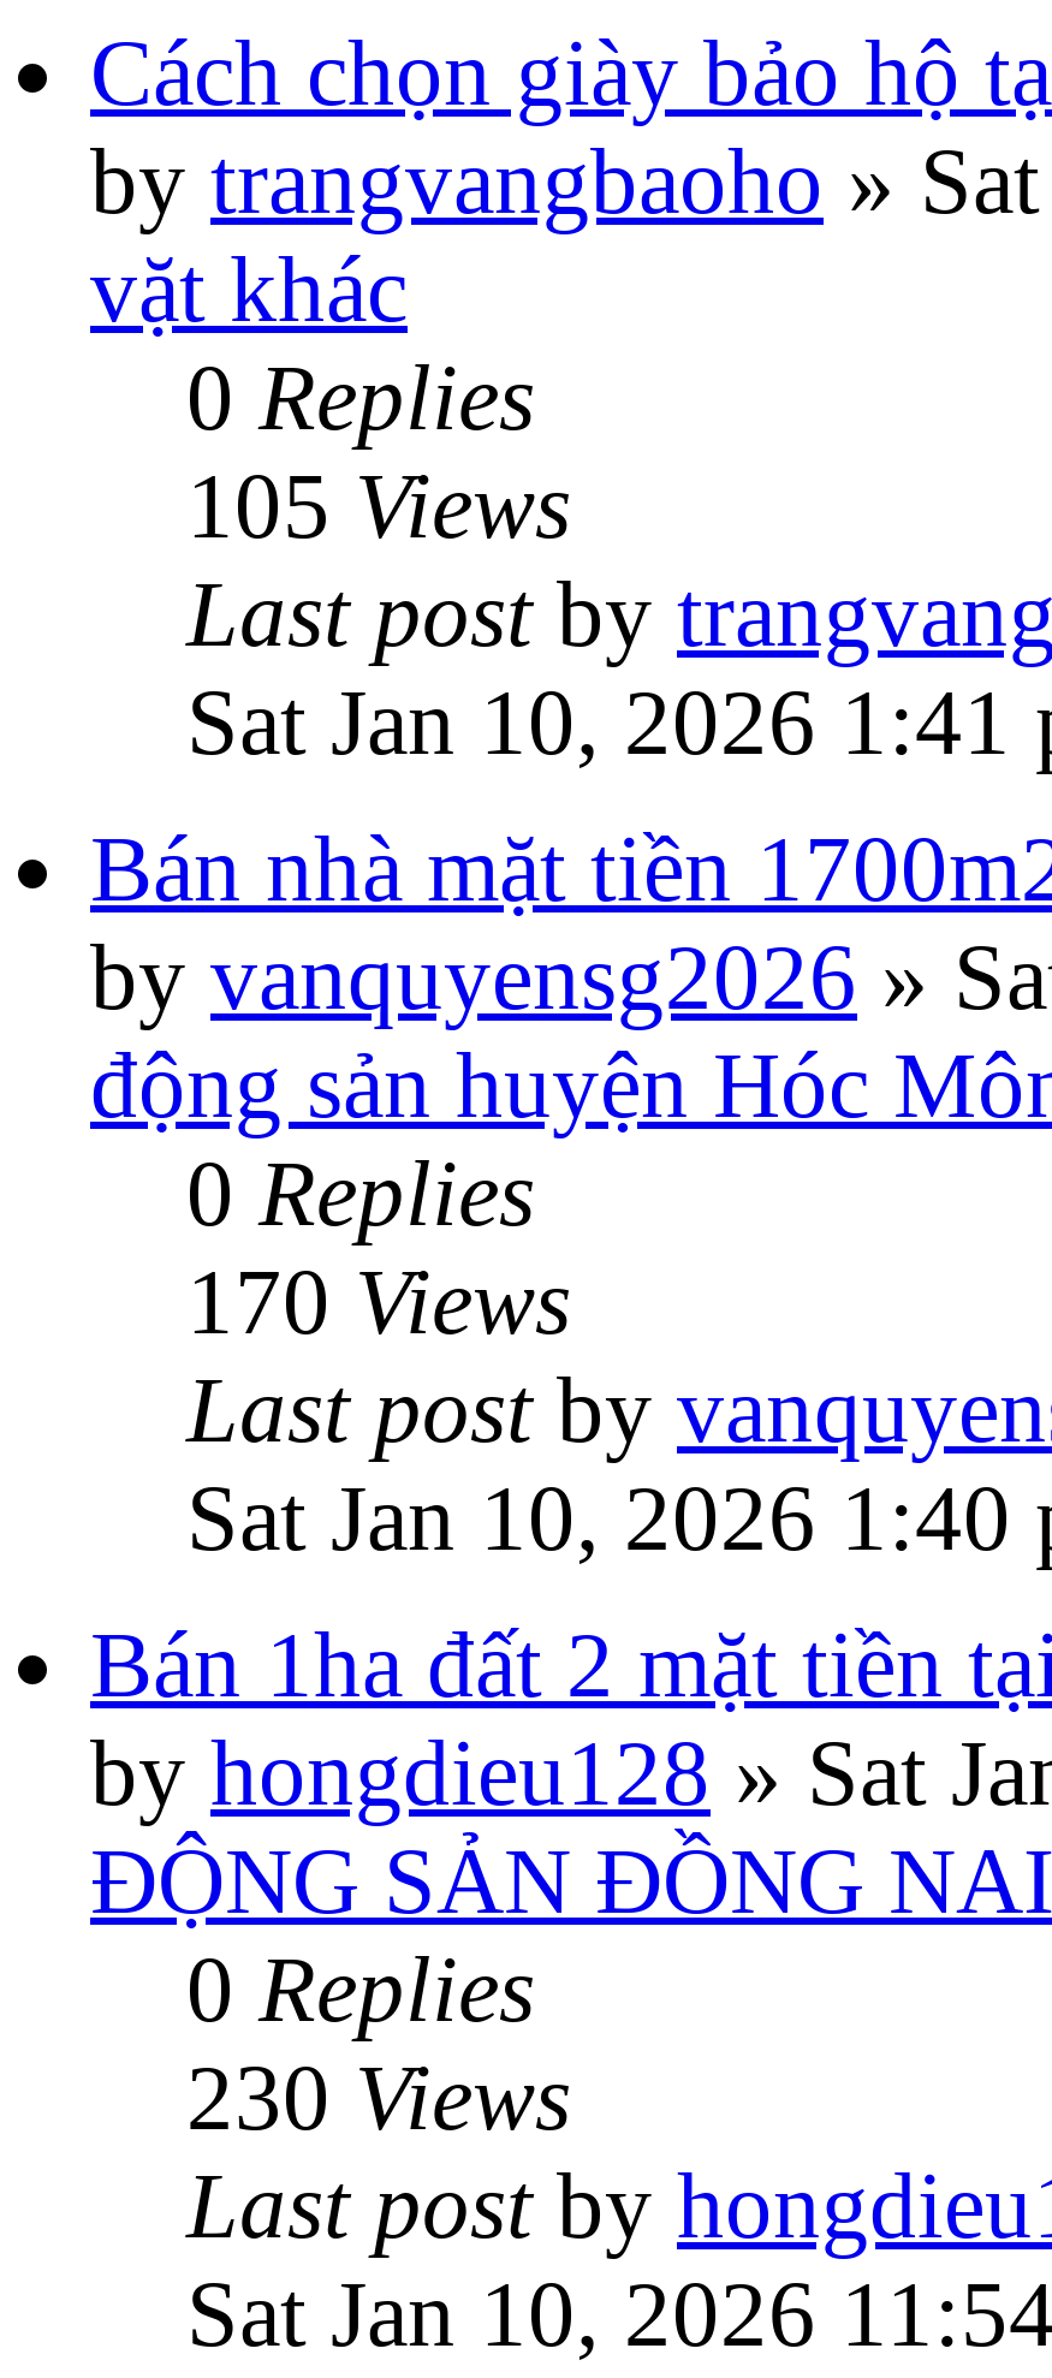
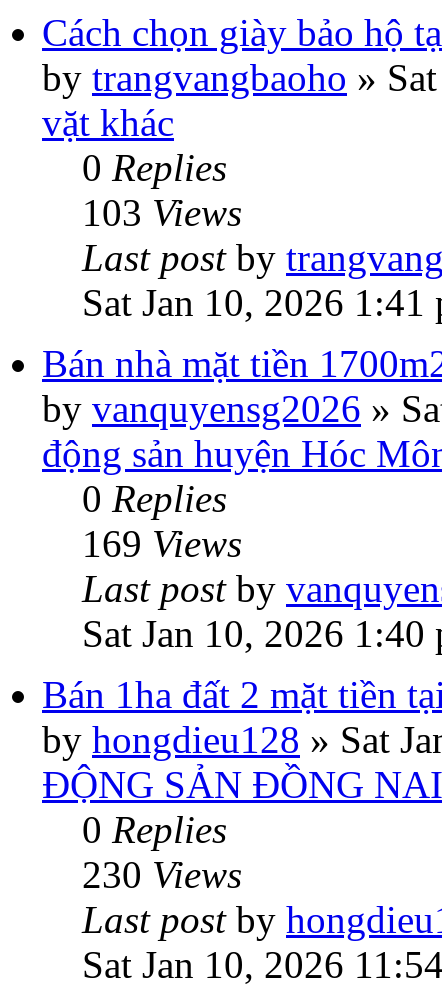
[186,452,571,555] 105 Views -> [82,190,242,233] 103 Views
[186,1248,571,1351] 170 Views -> [82,521,242,564] 169 Views

